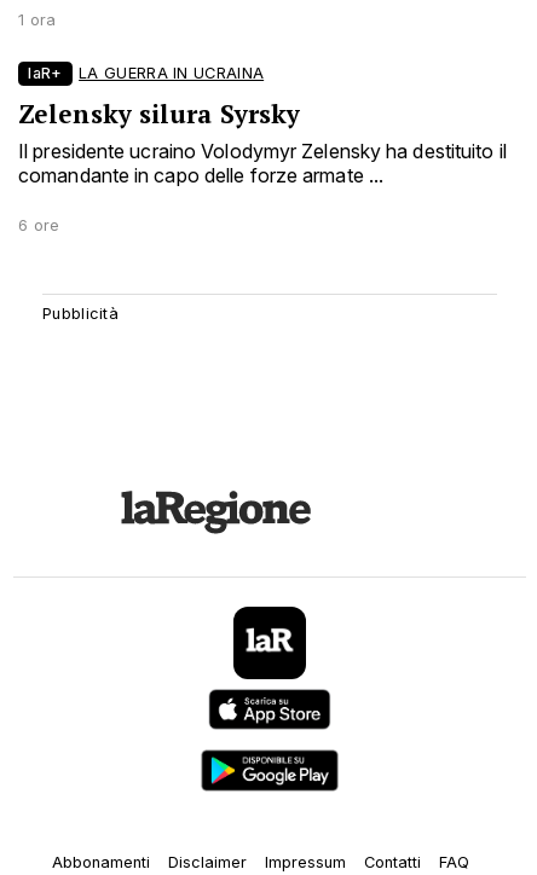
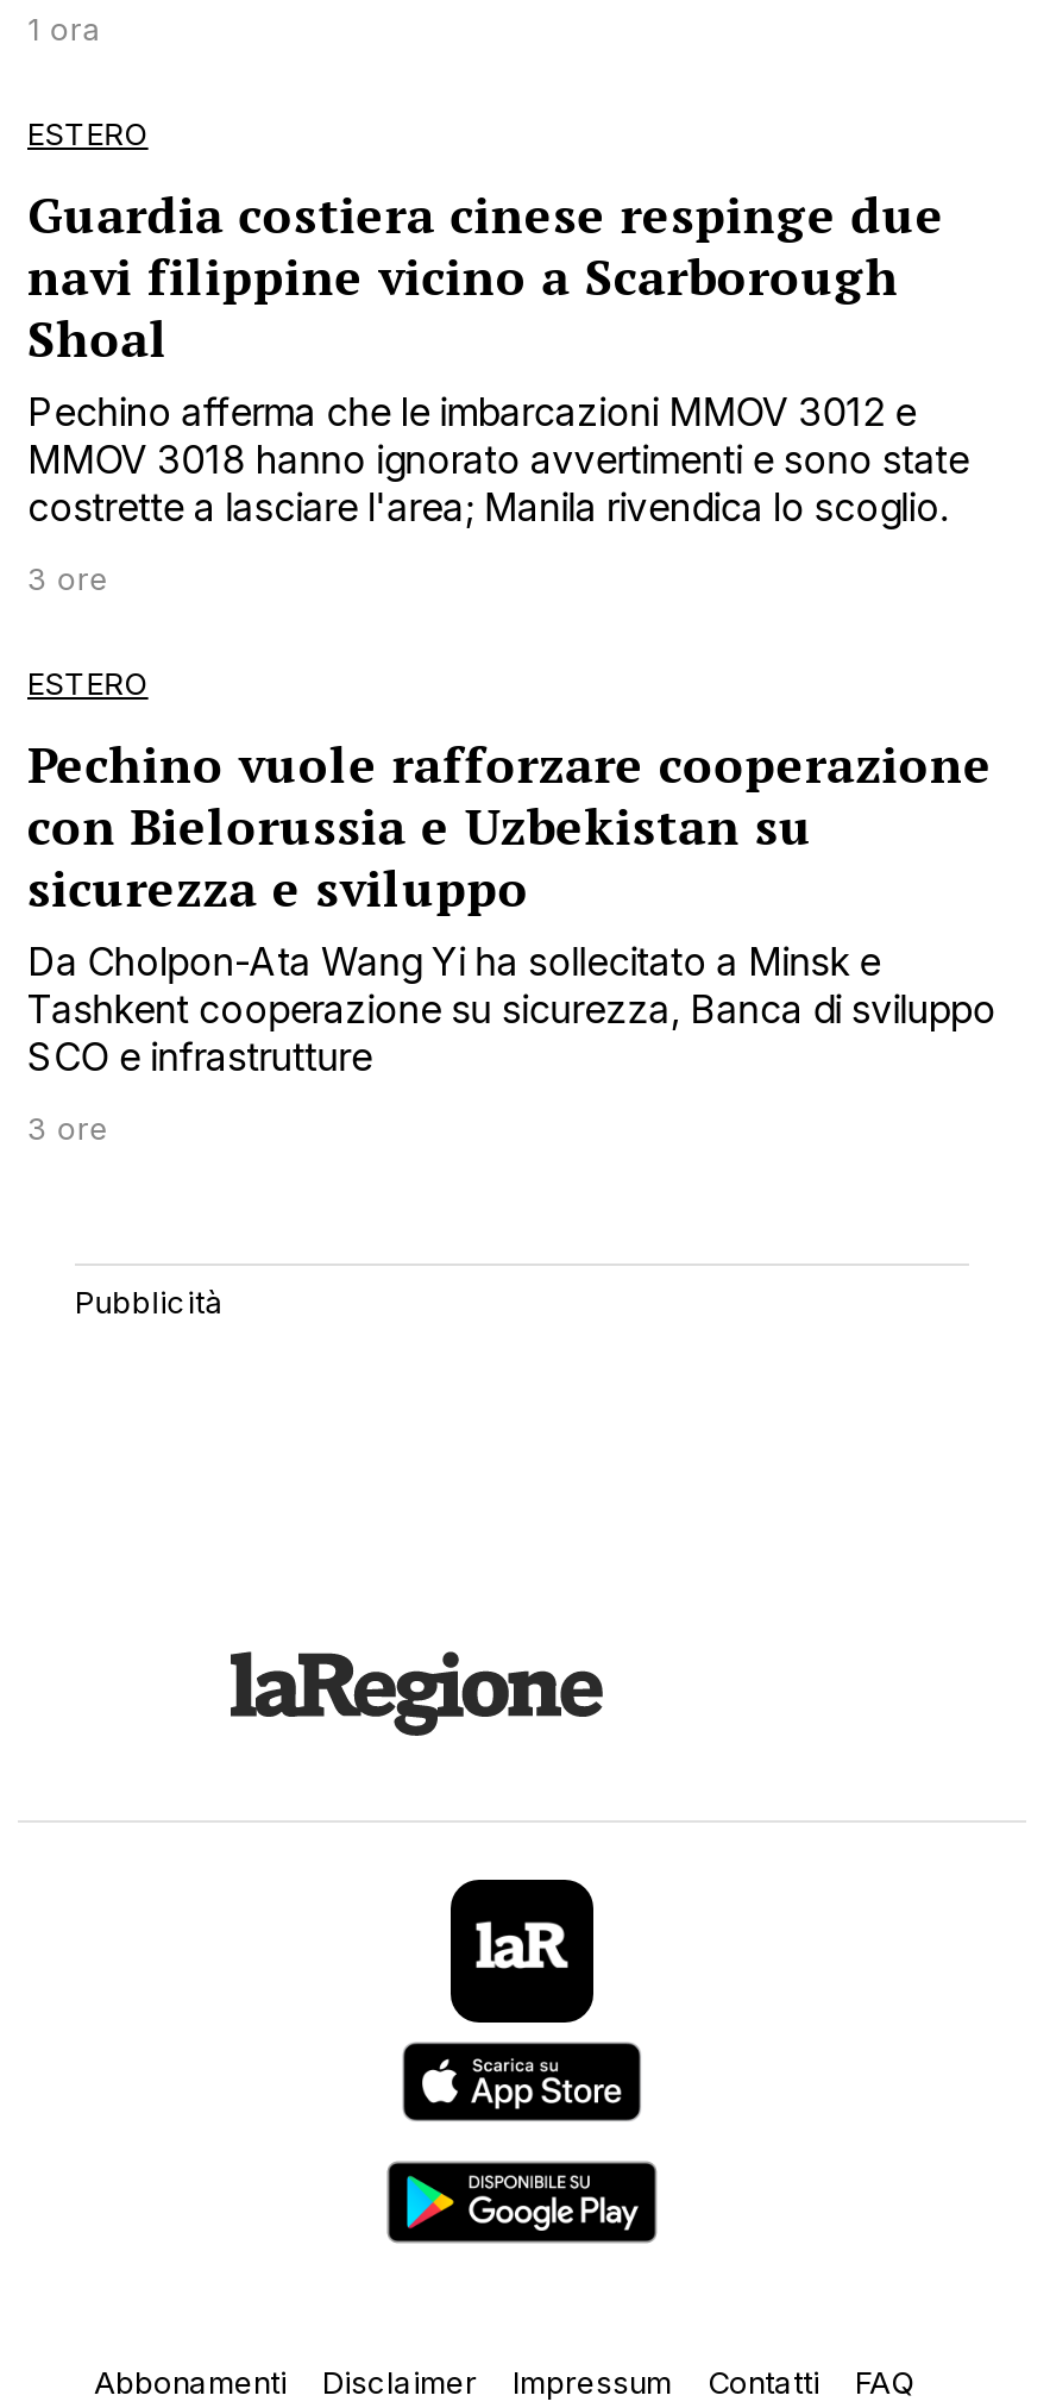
[18,64,506,234] laR+ | LA GUERRA IN UCRAINA | Zelensky silura Syrsky | Il presidente ucraino Volodymyr Zelensky ha destituito il | comandante in capo delle forze armate ... | 6 ore -> [27,117,996,1147] ESTERO | Guardia costiera cinese respinge due | navi filippine vicino a Scarborough | Shoal | Pechino afferma che le imbarcazioni MMOV 3012 e | MMOV 3018 hanno ignorato avvertimenti e sono state | costrette a lasciare l'area; Manila rivendica lo scoglio. | 3 ore | ESTERO | Pechino vuole rafforzare cooperazione | con Bielorussia e Uzbekistan su | sicurezza e sviluppo | Da Cholpon-Ata Wang Yi ha sollecitato a Minsk e | Tashkent cooperazione su sicurezza, Banca di sviluppo | SCO e infrastrutture | 3 ore

